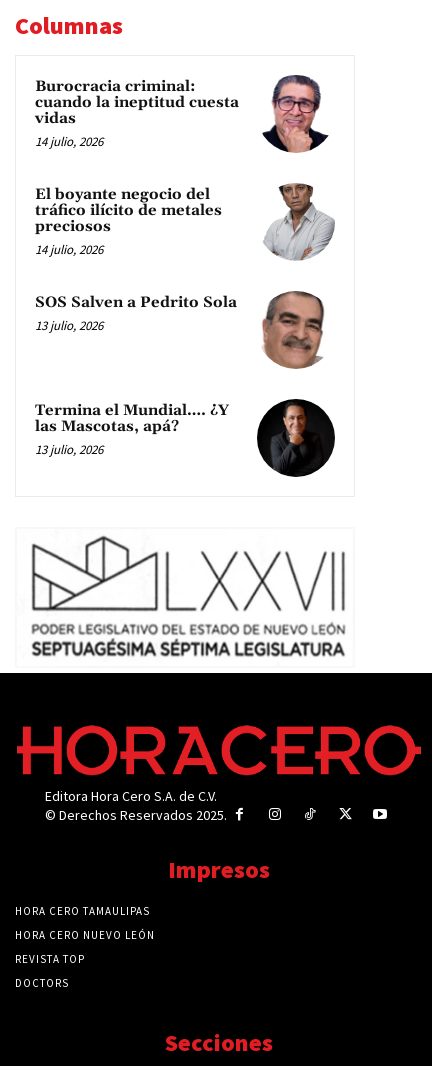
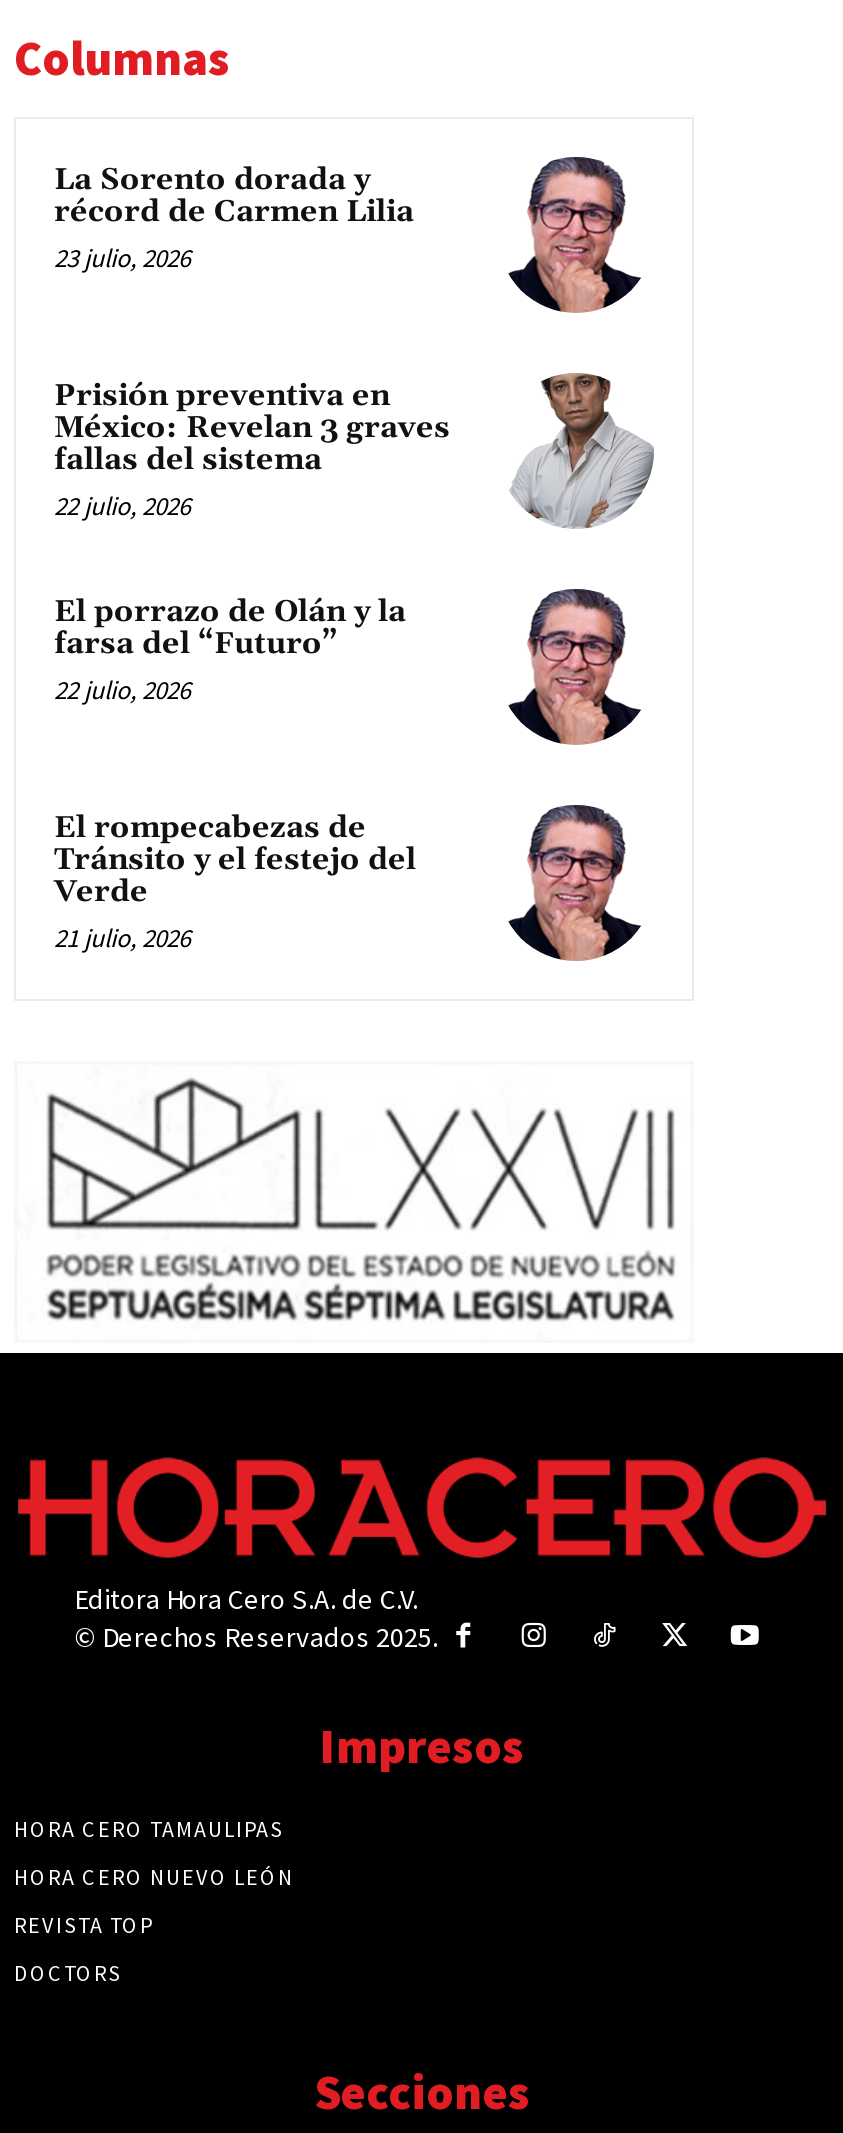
[35,77,239,150] Burocracia criminal: | cuando la ineptitud cuesta | vidas | 14 julio, 2026 -> [54,161,414,275] La Sorento dorada y | récord de Carmen Lilia | 23 julio, 2026
[35,185,222,258] El boyante negocio del | tráfico ilícito de metales | preciosos | 14 julio, 2026 -> [54,377,450,523] Prisión preventiva en | México: Revelan 3 graves | fallas del sistema | 22 julio, 2026
[35,293,237,334] SOS Salven a Pedrito Sola | 13 julio, 2026 -> [54,593,406,707] El porrazo de Olán y la | farsa del “Futuro” | 22 julio, 2026
[261,291,327,368] [image] -> [508,589,642,745] [image]
[35,401,229,458] Termina el Mundial…. ¿Y | las Mascotas, apá? | 13 julio, 2026 -> [54,809,416,955] El rompecabezas de | Tránsito y el festejo del | Verde | 21 julio, 2026
[256,400,336,478] [image] -> [498,805,654,961] [image]

